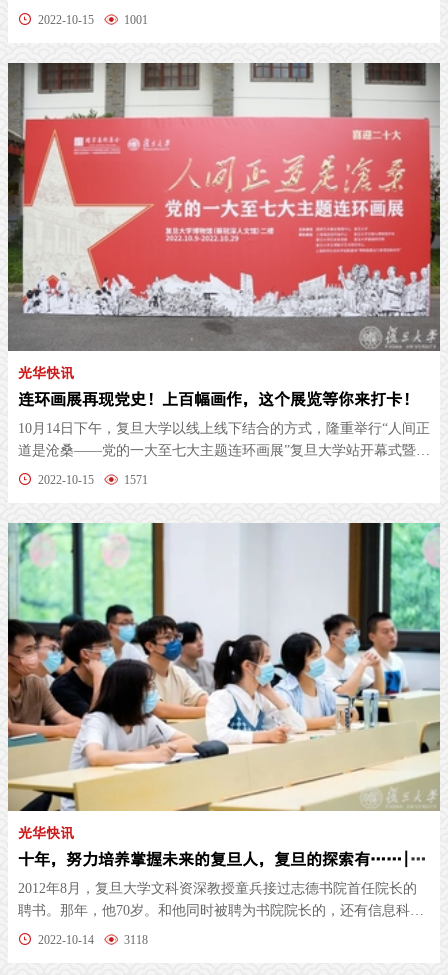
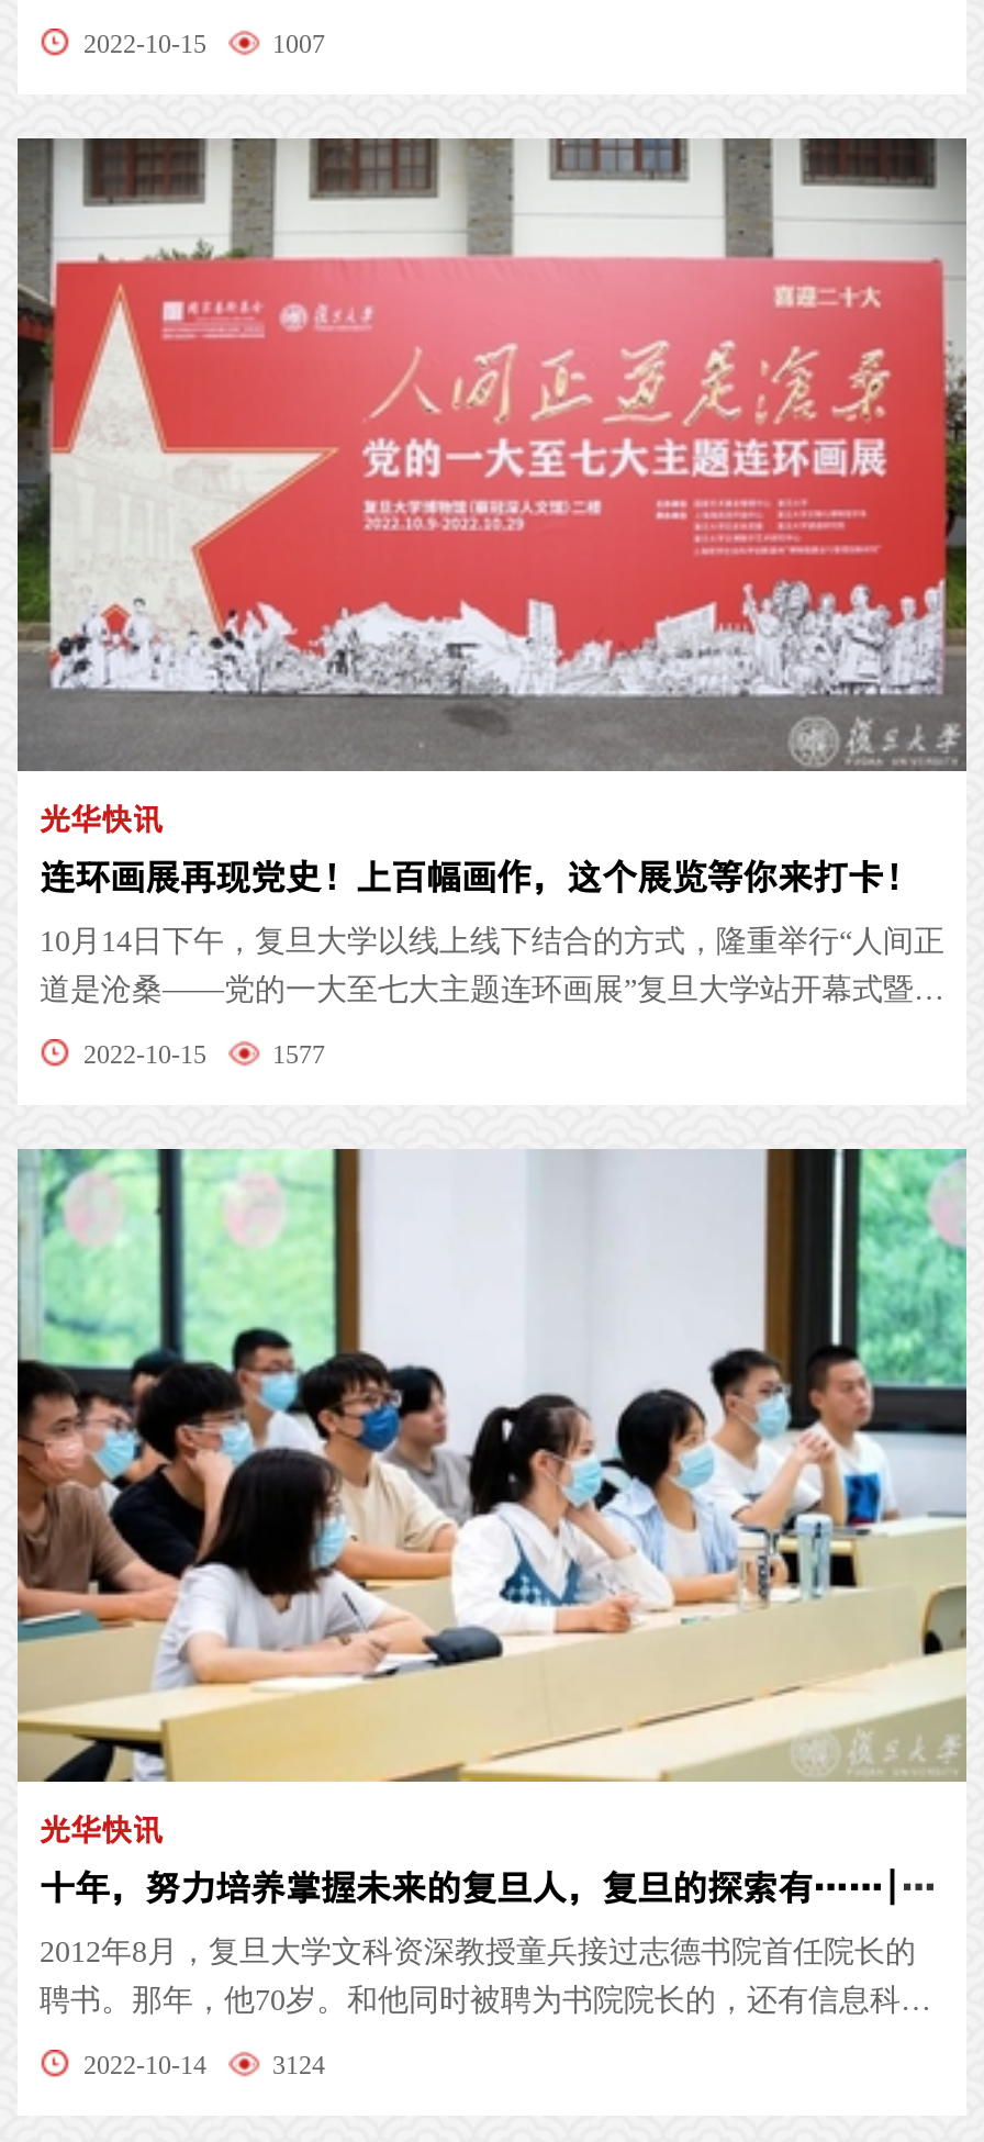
[124,13,148,27] 1001 -> [272,29,325,59] 1007
[124,473,148,487] 1571 -> [272,1039,325,1070] 1577
[124,933,148,947] 3118 -> [272,2050,325,2080] 3124

